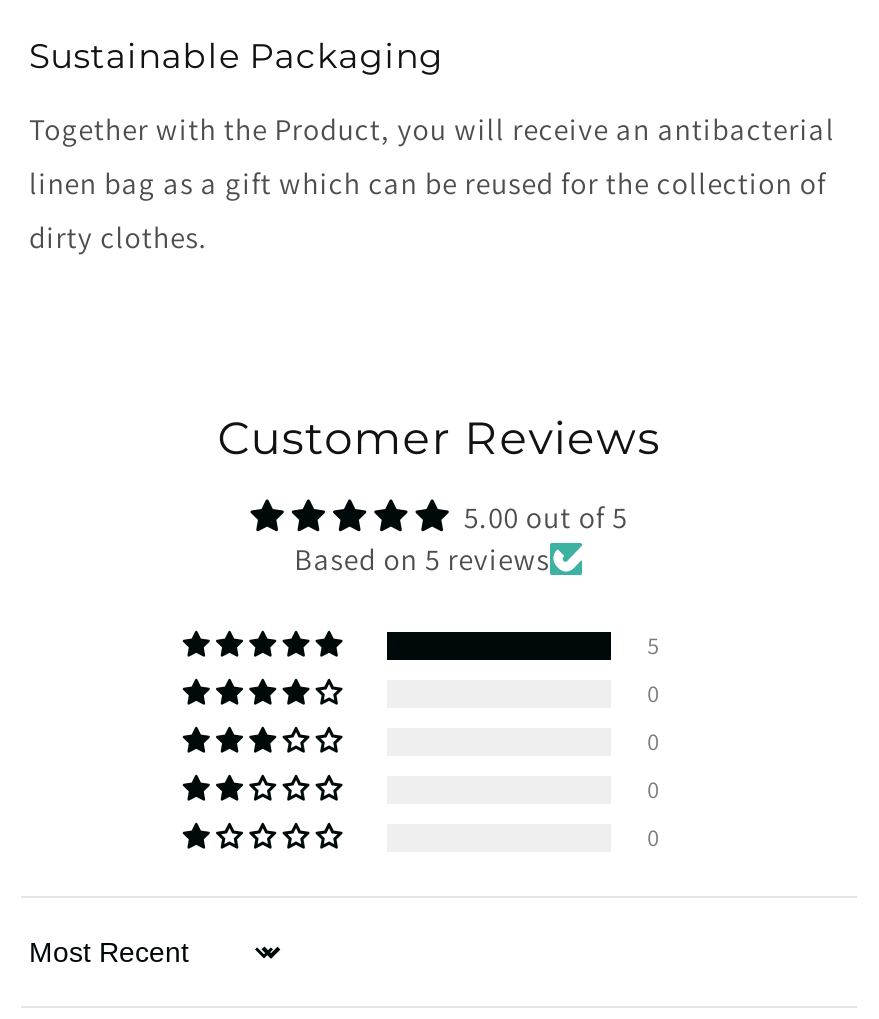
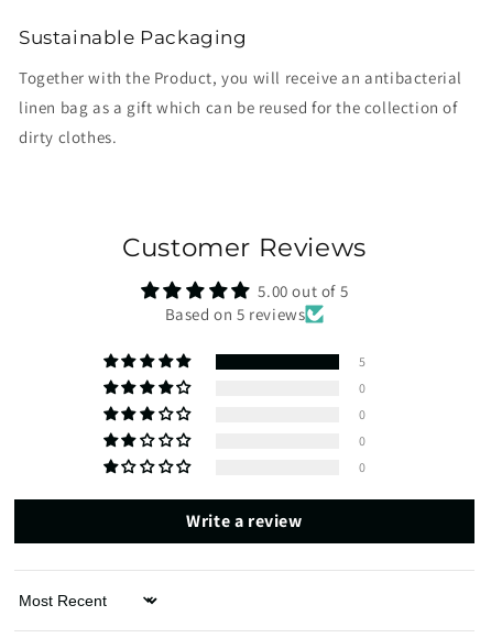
none -> [186,509,302,532] Write a review

